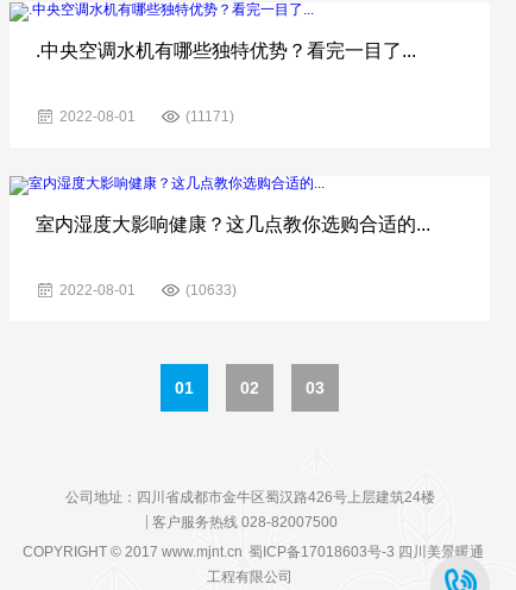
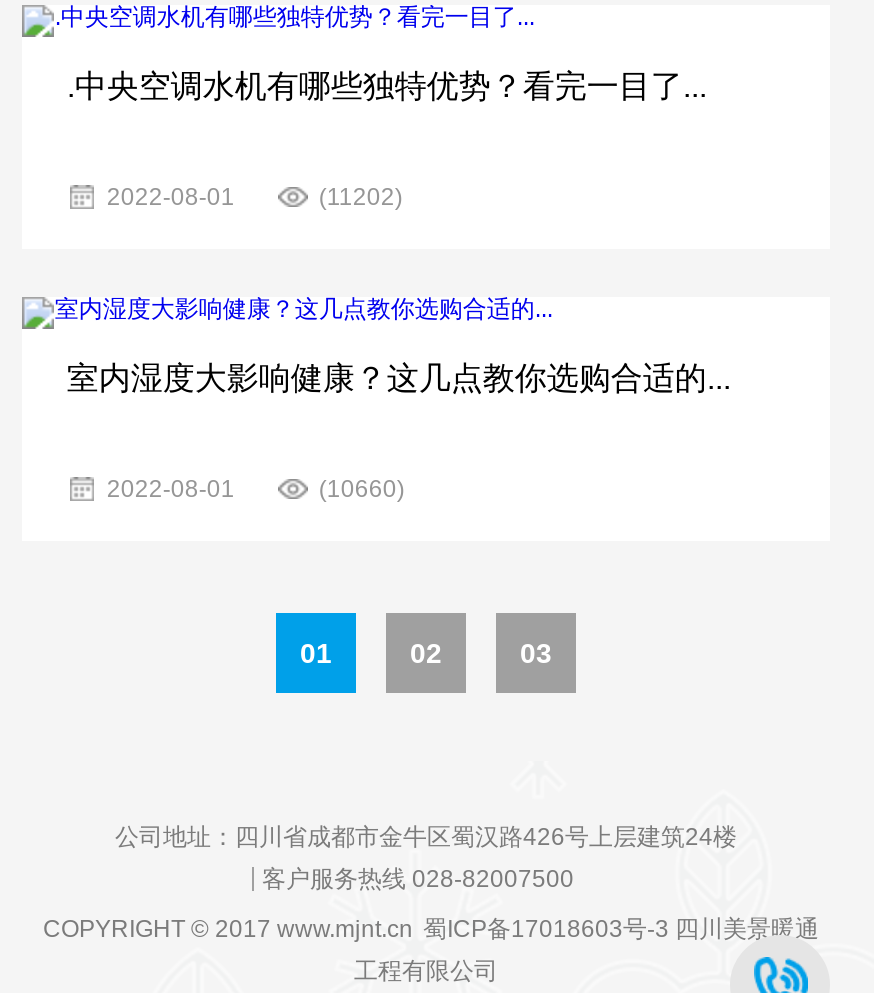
[186,108,235,125] (11171) -> [319,182,403,210] (11202)
[186,282,237,298] (10633) -> [319,474,405,502] (10660)

